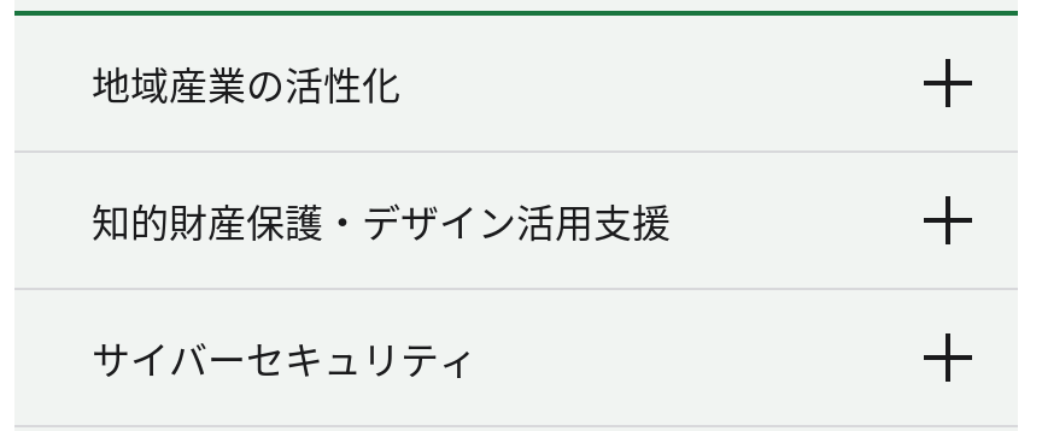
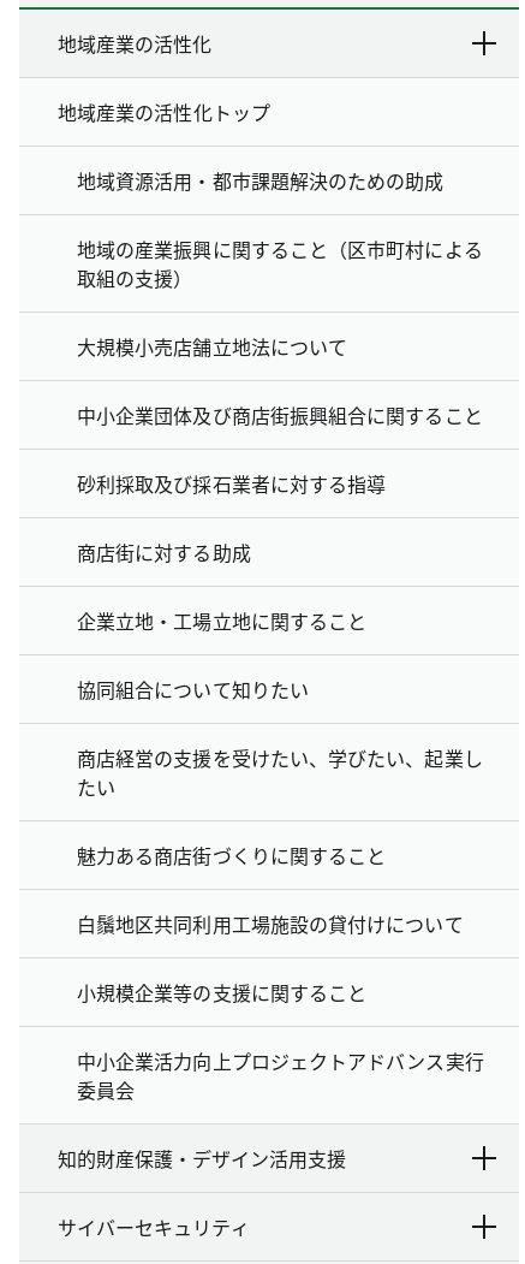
none -> [58,97,484,1104] 地域産業の活性化トップ | 地域資源活用・都市課題解決のための助成 | 地域の産業振興に関すること（区市町村による | 取組の支援） | 大規模小売店舗立地法について | 中小企業団体及び商店街振興組合に関すること | 砂利採取及び採石業者に対する指導 | 商店街に対する助成 | 企業立地・工場立地に関すること | 協同組合について知りたい | 商店経営の支援を受けたい、学びたい、起業し | たい | 魅力ある商店街づくりに関すること | 白鬚地区共同利用工場施設の貸付けについて | 小規模企業等の支援に関すること | 中小企業活力向上プロジェクトアドバンス実行 | 委員会

